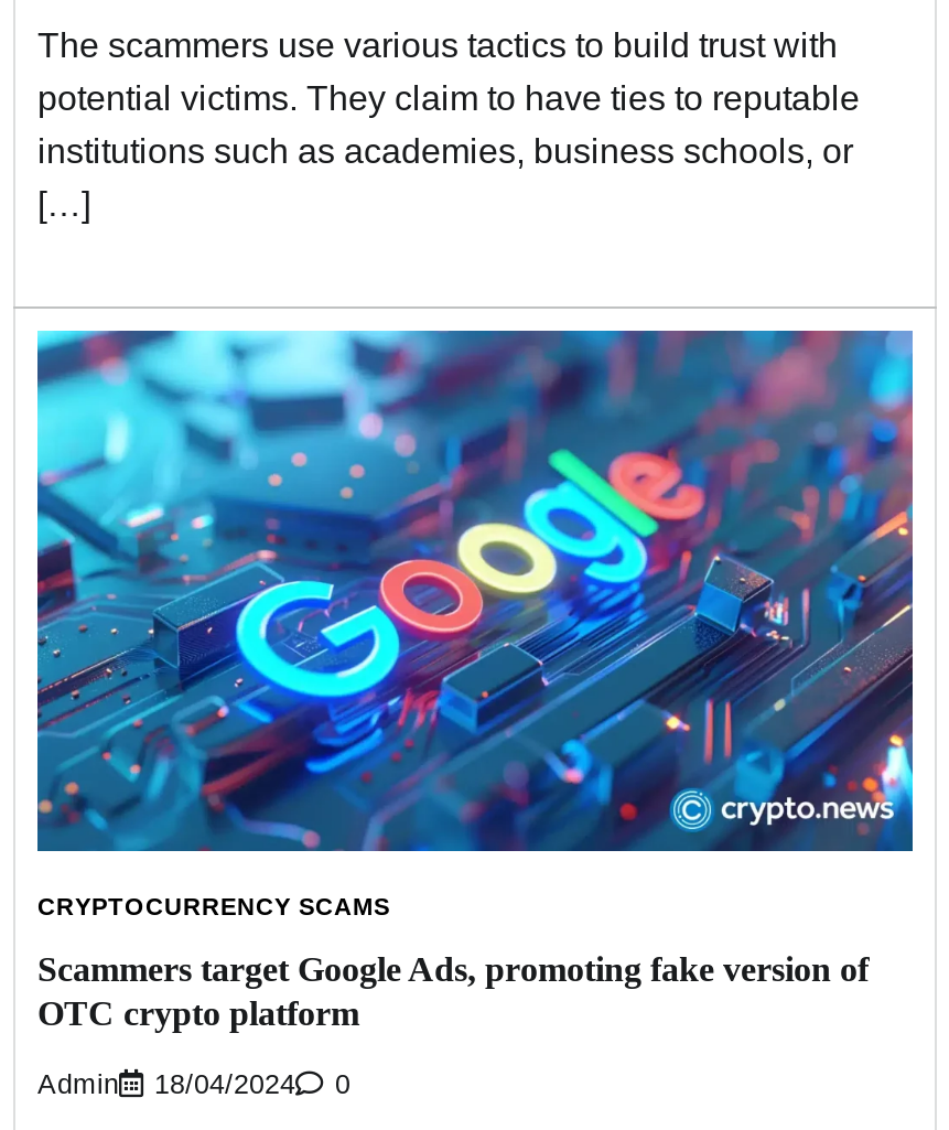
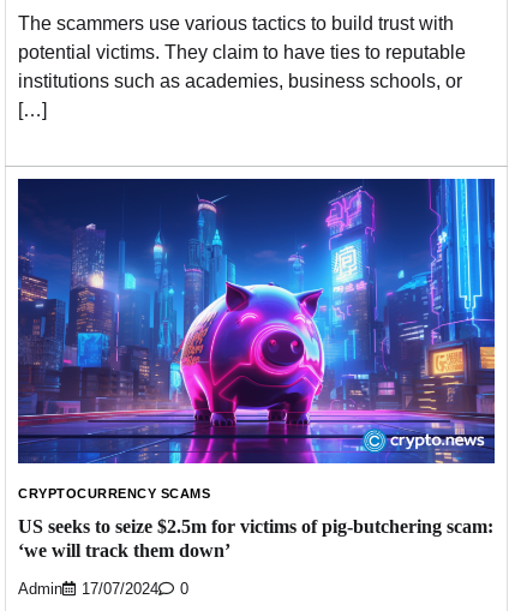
[35,329,915,855] [image] -> [17,178,496,465] [image]
[37,950,869,1031] Scammers target Google Ads, promoting fake version of | OTC crypto platform -> [18,516,493,561] US seeks to seize $2.5m for victims of pig-butchering scam: | ‘we will track them down’
[37,1070,351,1100] Admin 18/04/2024 0 -> [18,582,188,598] Admin 17/07/2024 0

